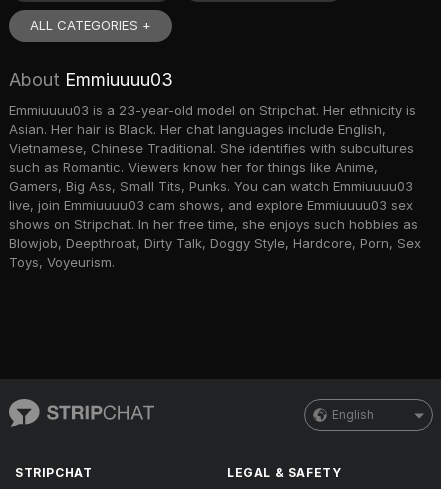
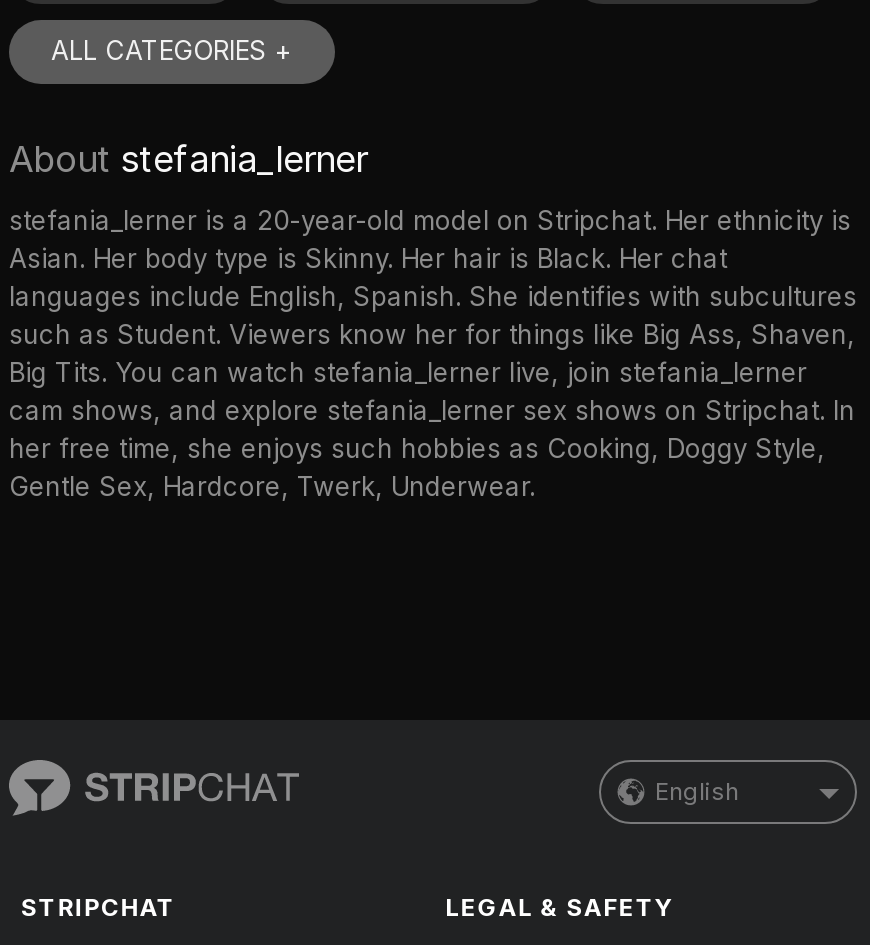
[9,69,173,90] About Emmiuuuu03 -> [9,139,367,181] About stefania_lerner
[9,102,421,270] Emmiuuuu03 is a 23-year-old model on Stripchat. Her ethnicity is | Asian. Her hair is Black. Her chat languages include English, | Vietnamese, Chinese Traditional. She identifies with subcultures | such as Romantic. Viewers know her for things like Anime, | Gamers, Big Ass, Small Tits, Punks. You can watch Emmiuuuu03 | live, join Emmiuuuu03 cam shows, and explore Emmiuuuu03 sex | shows on Stripchat. In her free time, she enjoys such hobbies as | Blowjob, Deepthroat, Dirty Talk, Doggy Style, Hardcore, Porn, Sex | Toys, Voyeurism. -> [9,205,857,503] stefania_lerner is a 20-year-old model on Stripchat. Her ethnicity is | Asian. Her body type is Skinny. Her hair is Black. Her chat | languages include English, Spanish. She identifies with subcultures | such as Student. Viewers know her for things like Big Ass, Shaven, | Big Tits. You can watch stefania_lerner live, join stefania_lerner | cam shows, and explore stefania_lerner sex shows on Stripchat. In | her free time, she enjoys such hobbies as Cooking, Doggy Style, | Gentle Sex, Hardcore, Twerk, Underwear.

